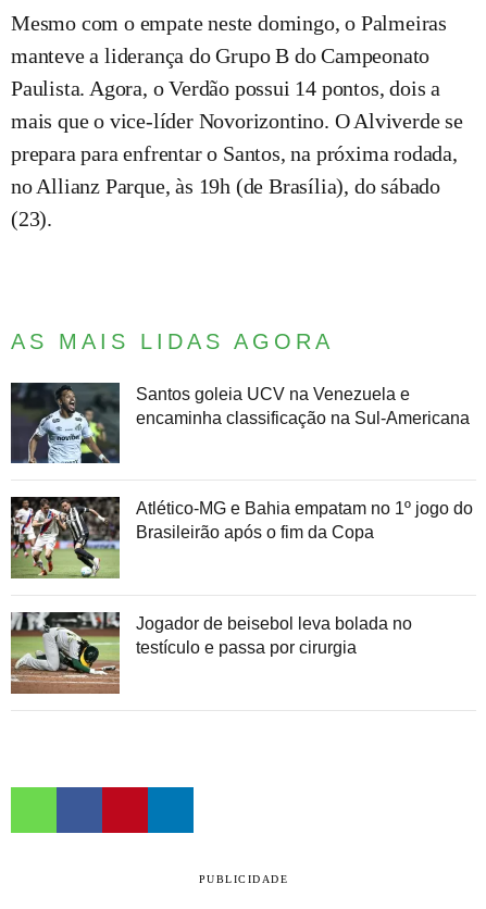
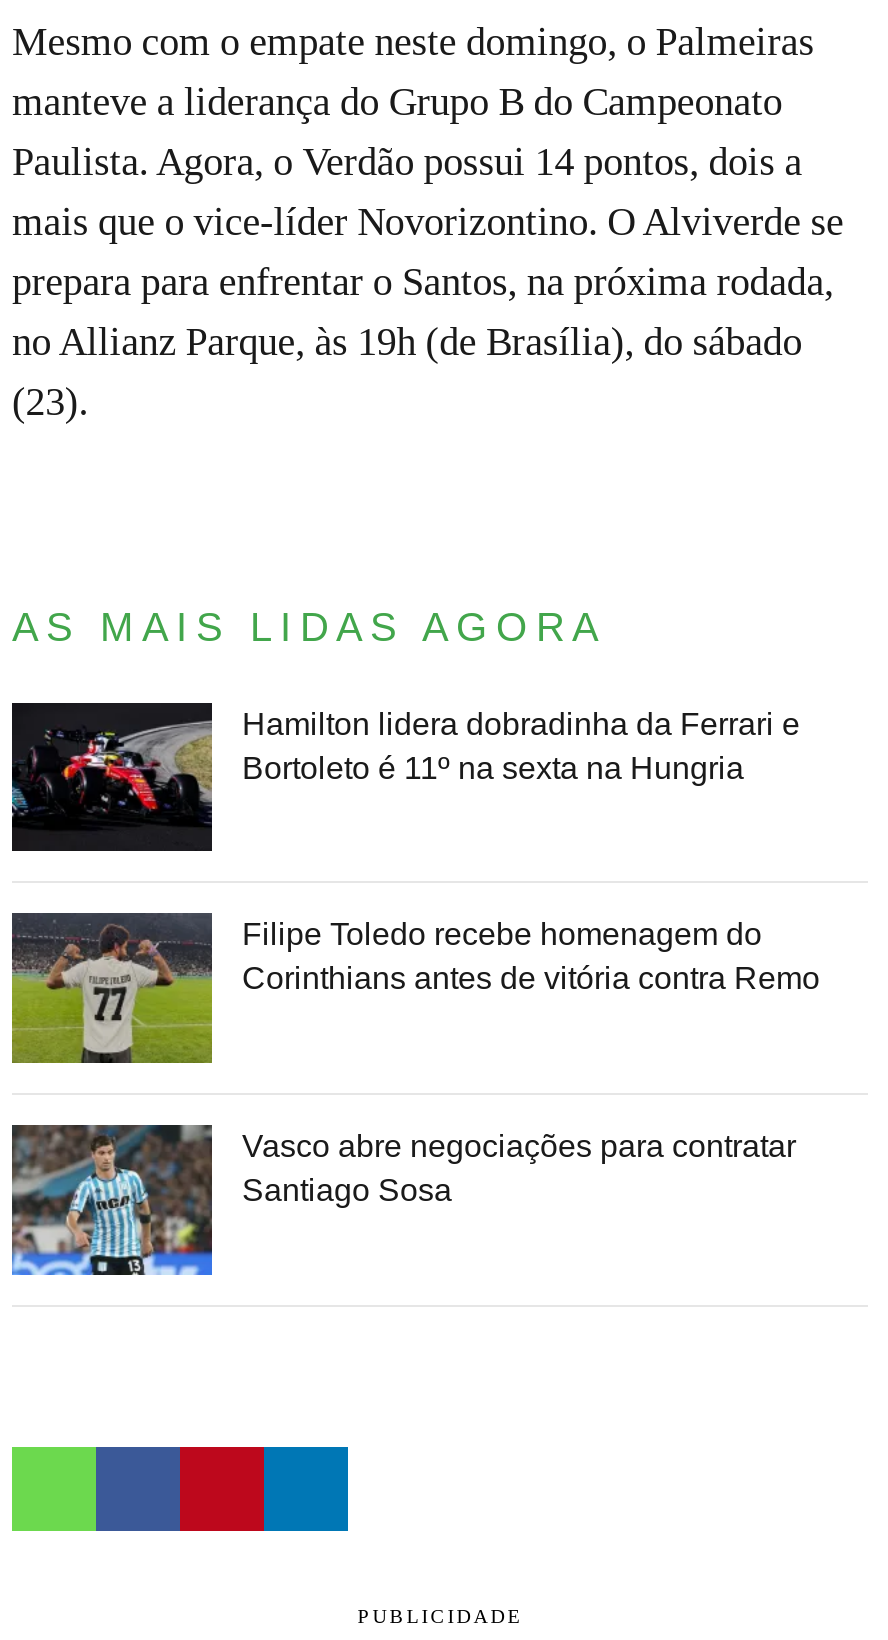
[11,383,470,464] [image] | Santos goleia UCV na Venezuela e | encaminha classificação na Sul-Americana -> [12,703,800,853] [image] | Hamilton lidera dobradinha da Ferrari e | Bortoleto é 11º na sexta na Hungria
[10,497,473,580] [image] | Atlético-MG e Bahia empatam no 1º jogo do | Brasileirão após o fim da Copa -> [10,913,820,1065] [image] | Filipe Toledo recebe homenagem do | Corinthians antes de vitória contra Remo
[10,612,412,695] [image] | Jogador de beisebol leva bolada no | testículo e passa por cirurgia -> [10,1125,796,1277] [image] | Vasco abre negociações para contratar | Santiago Sosa

